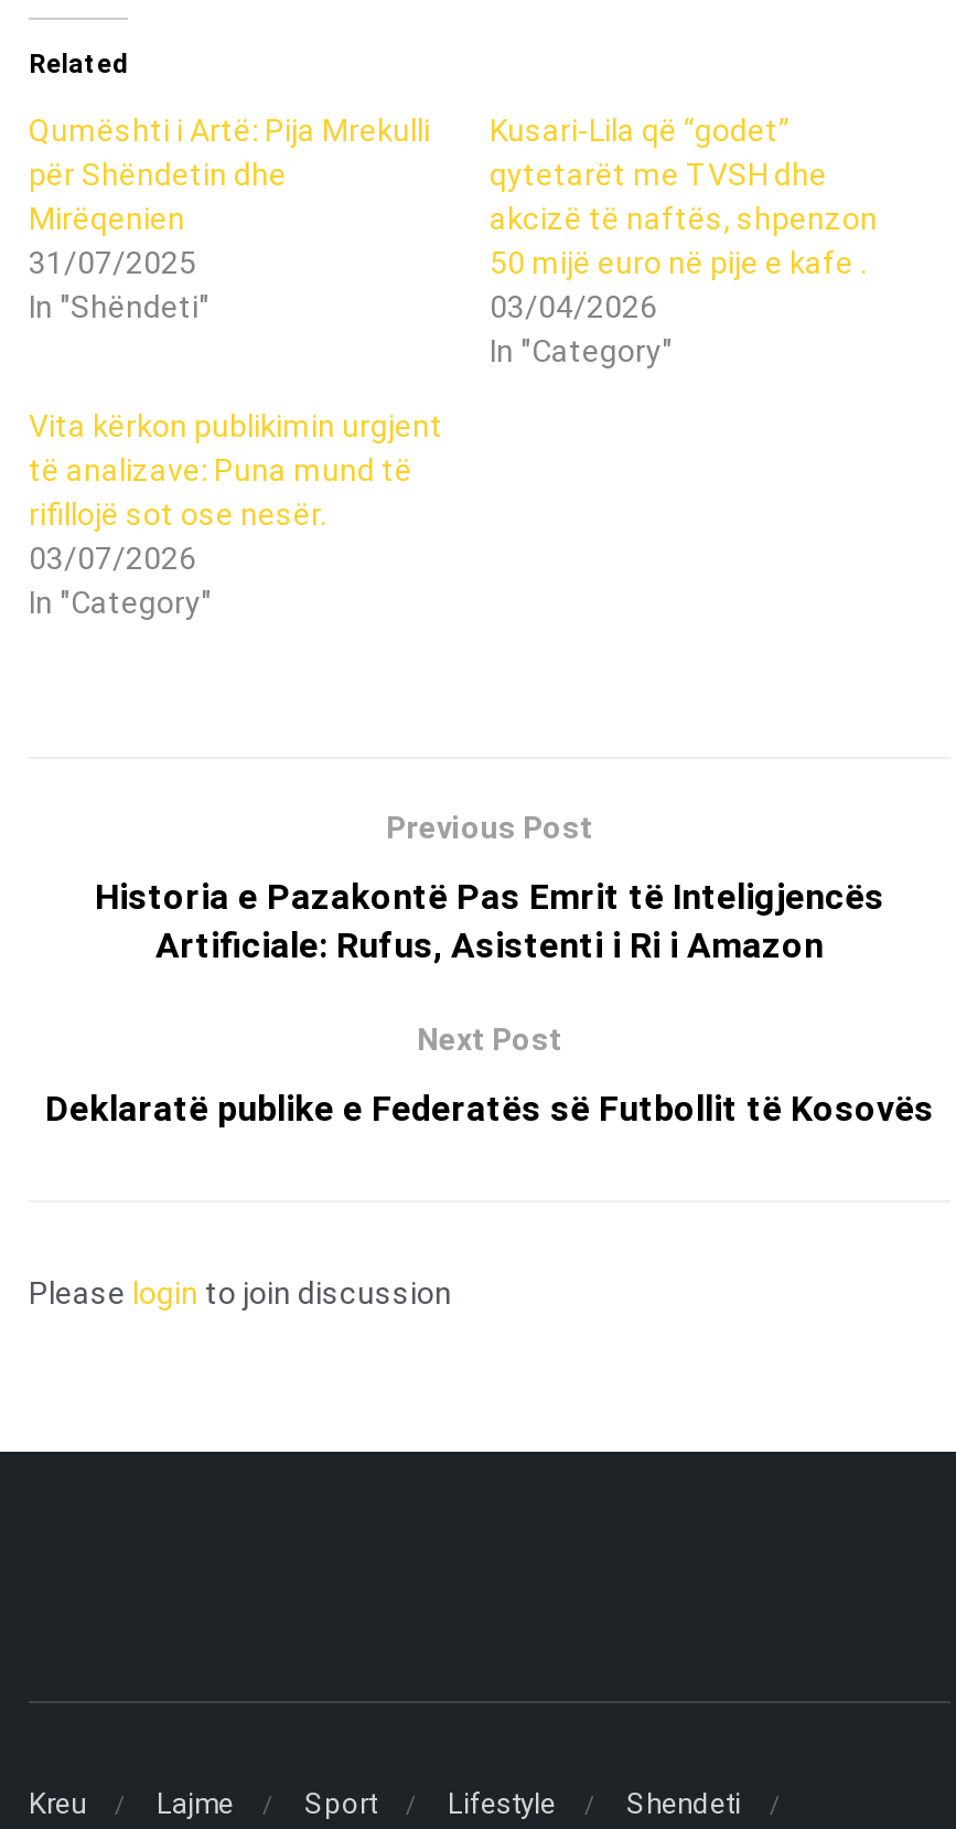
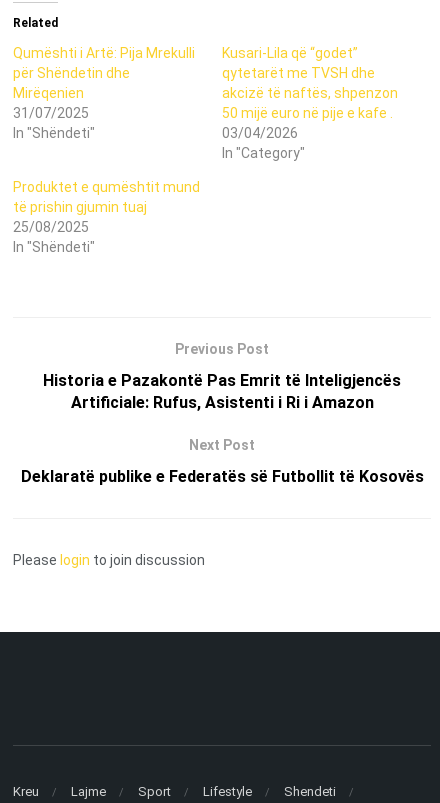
[29,408,443,620] Vita kërkon publikimin urgjent | të analizave: Puna mund të | rifillojë sot ose nesër. | 03/07/2026 | In "Category" -> [13,179,200,255] Produktet e qumështit mund | të prishin gjumin tuaj | 25/08/2025 | In "Shëndeti"

